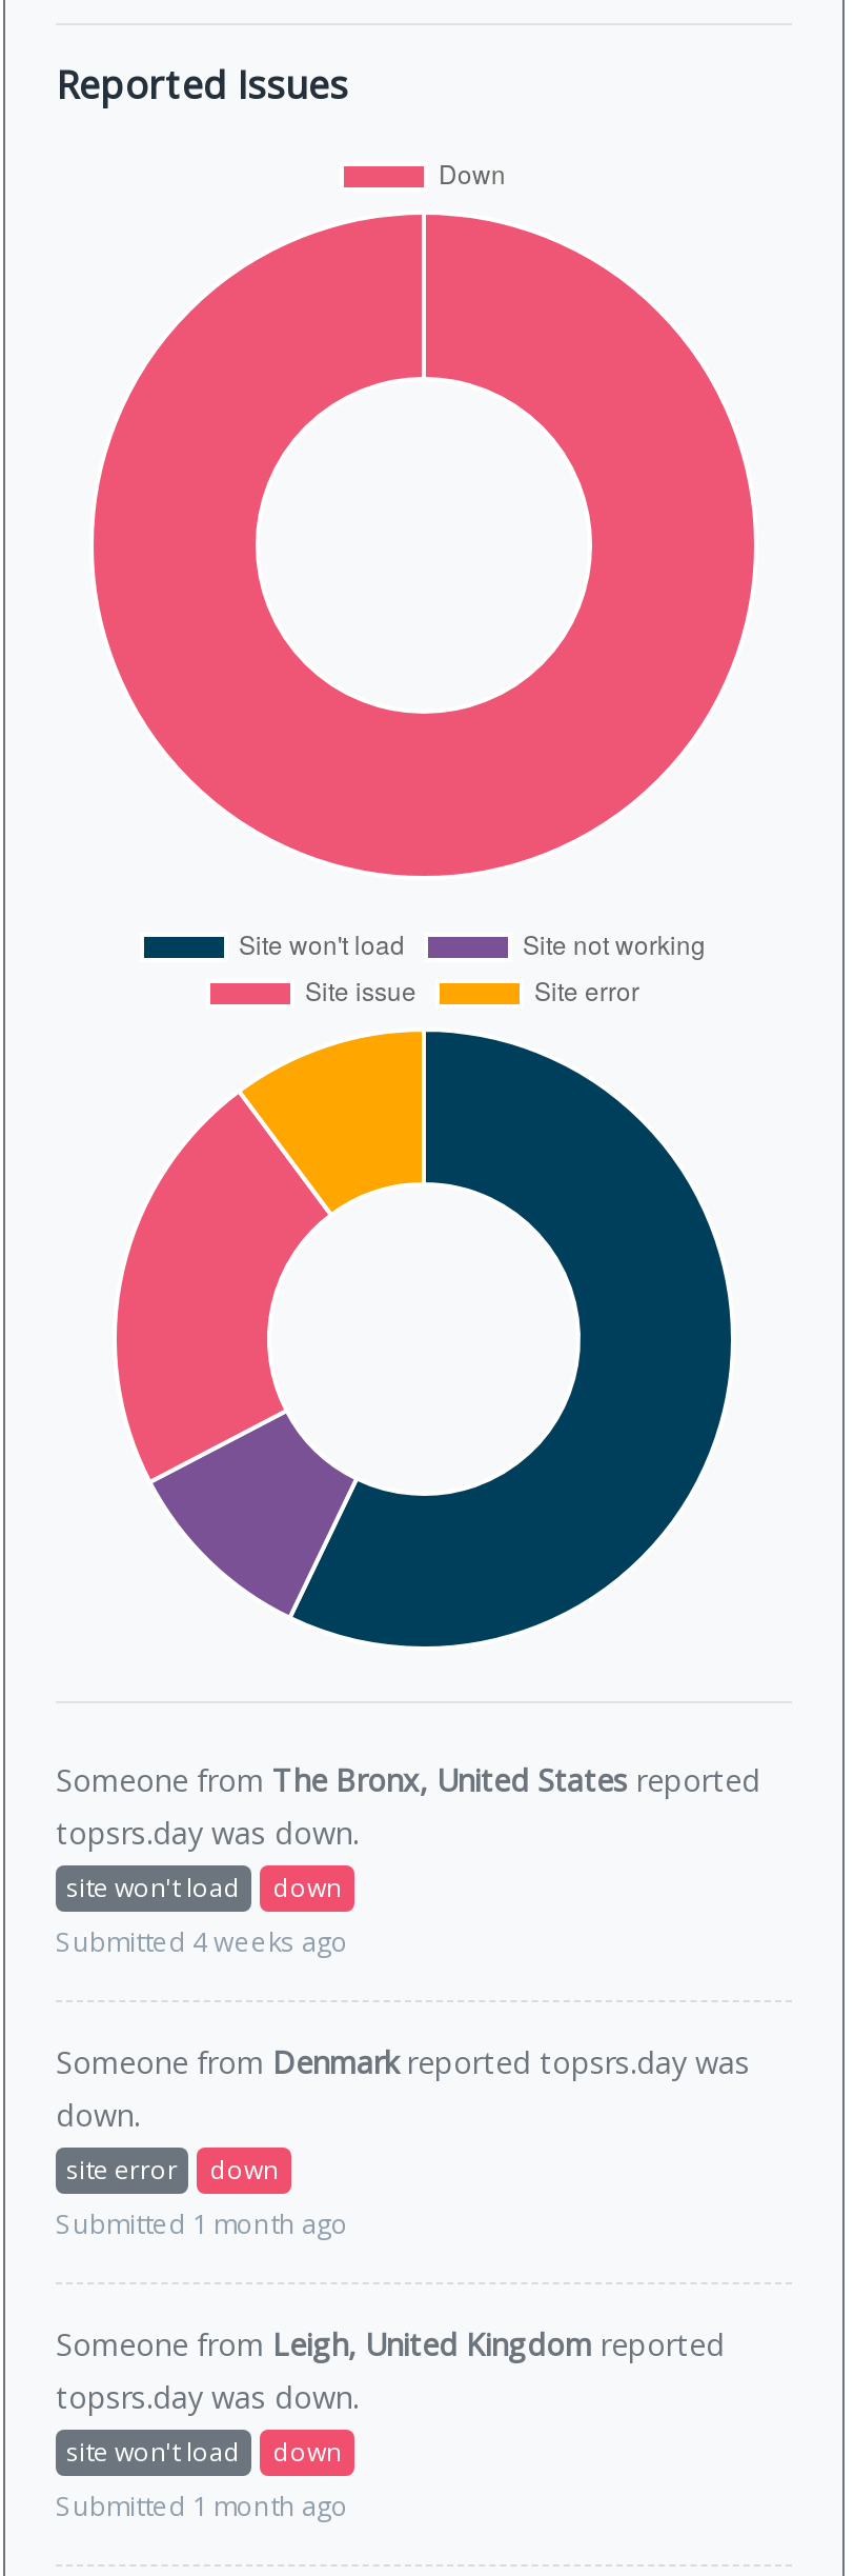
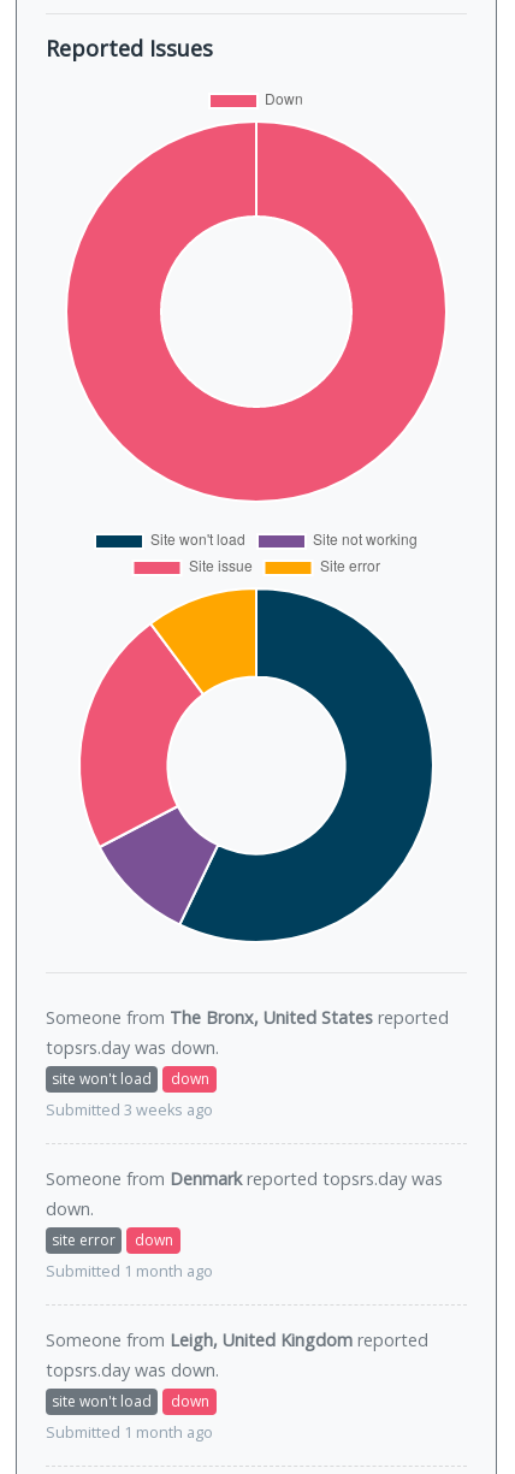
[56,1925,348,1961] Submitted 4 weeks ago -> [46,1100,213,1121] Submitted 3 weeks ago

